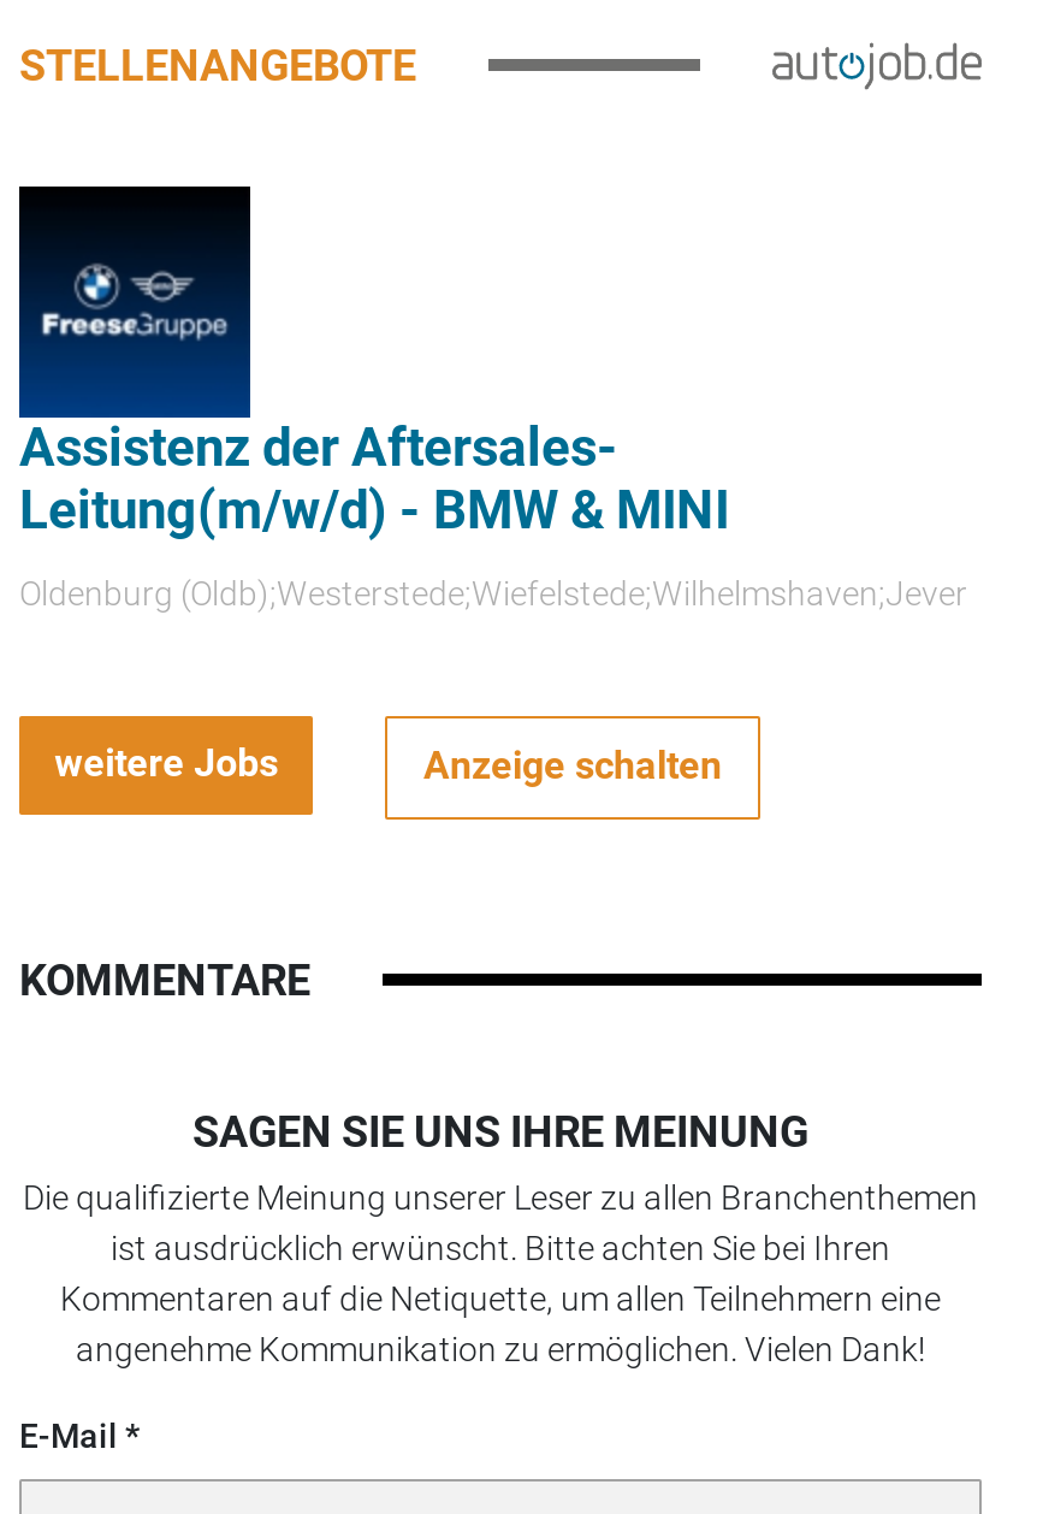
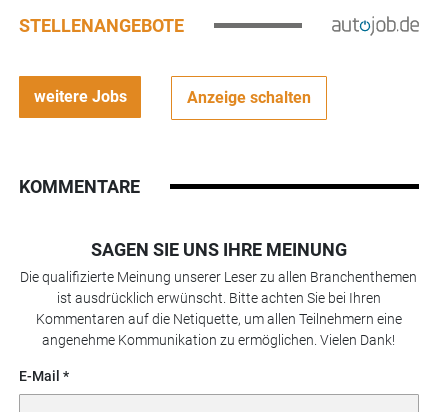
[17,184,967,612] [image] | Assistenz der Aftersales- | Leitung(m/w/d) - BMW & MINI | Oldenburg (Oldb);Westerstede;Wiefelstede;Wilhelmshaven;Jever -> none

